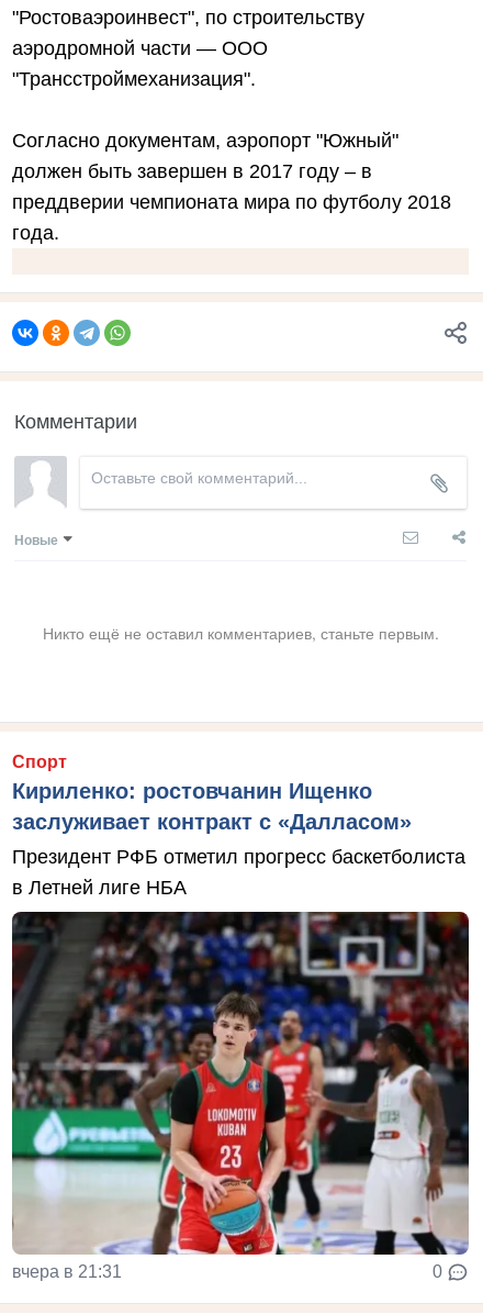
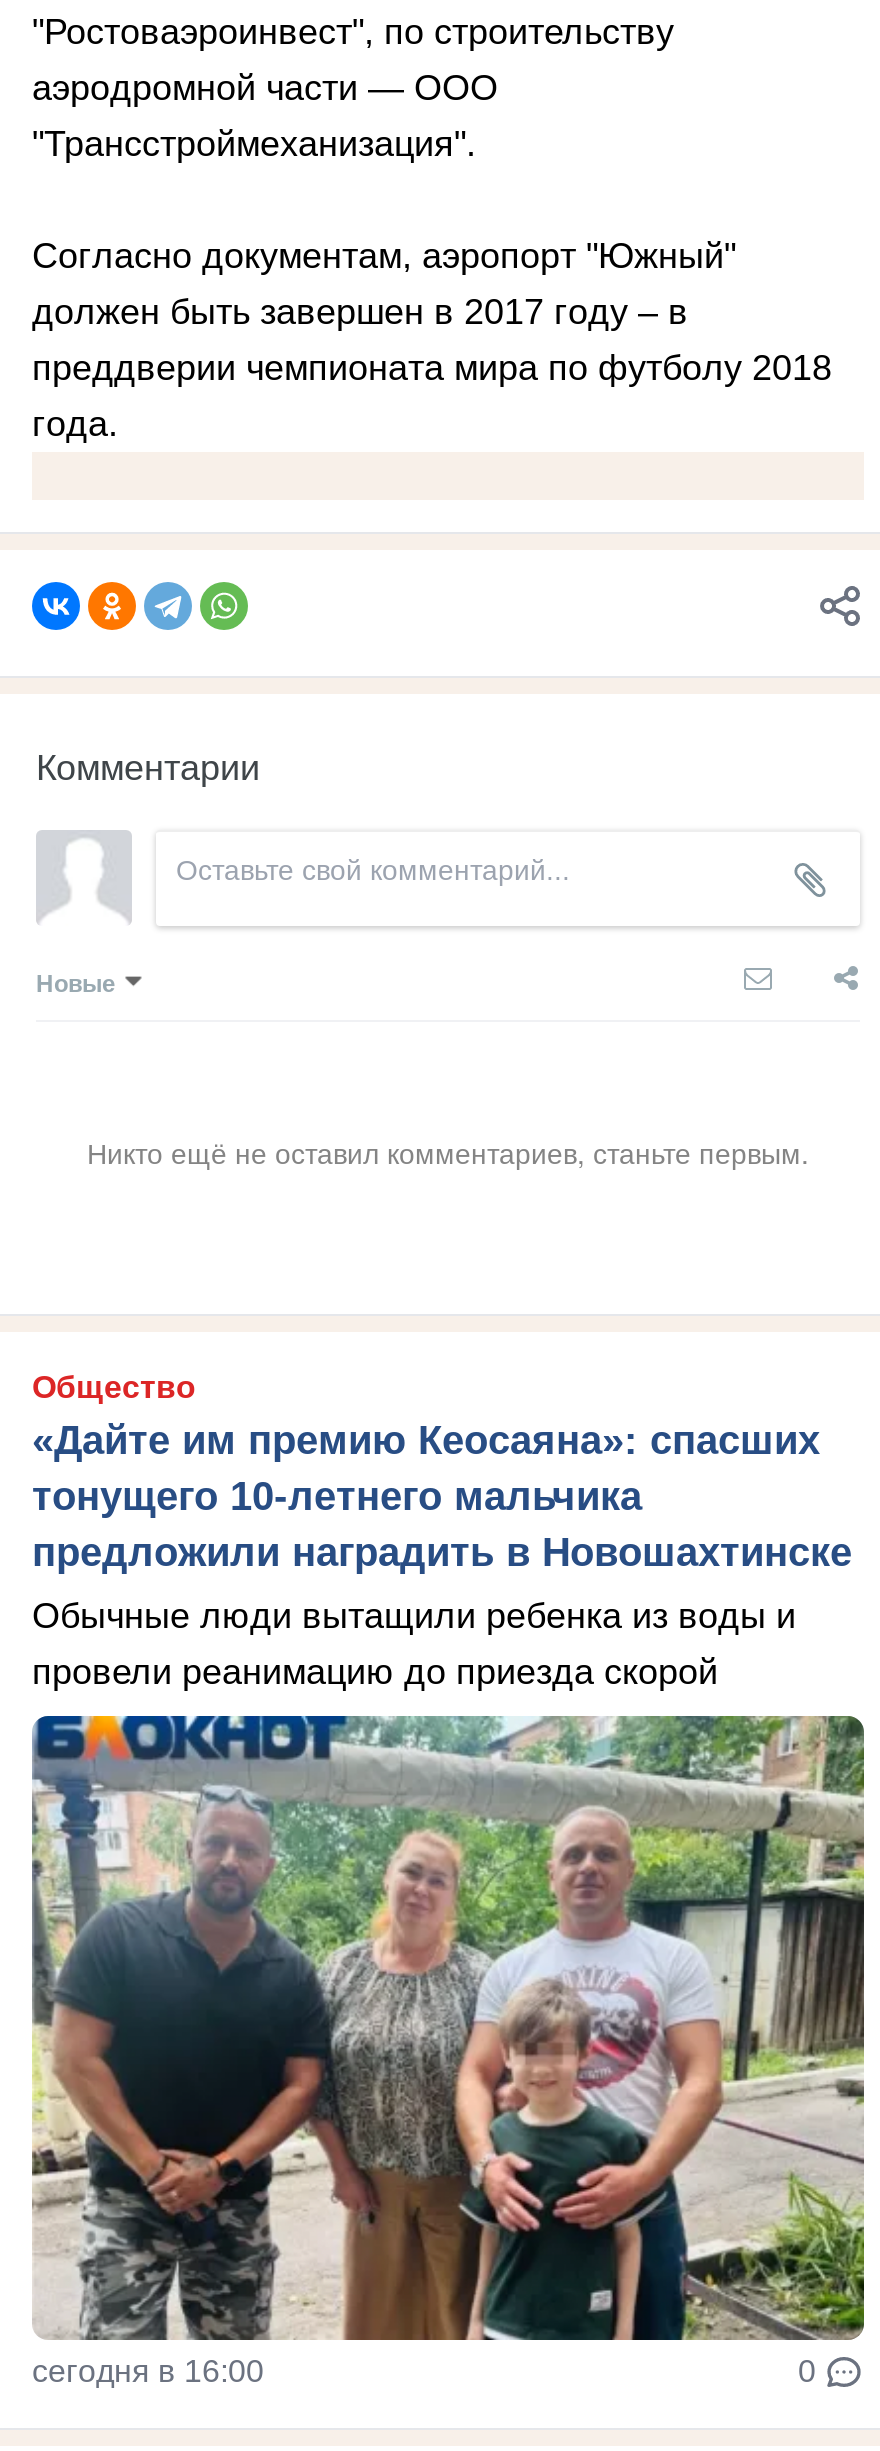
[12,753,412,834] Спорт | Кириленко: ростовчанин Ищенко | заслуживает контракт с «Далласом» -> [32,1370,852,1574] Общество | «Дайте им премию Кеосаяна»: спасших | тонущего 10-летнего мальчика | предложили наградить в Новошахтинске
[12,846,465,899] Президент РФБ отметил прогресс баскетболиста | в Летней лиге НБА -> [32,1596,796,1692] Обычные люди вытащили ребенка из воды и | провели реанимацию до приезда скорой
[11,912,470,1281] [image] | вчера в 21:31 -> [32,1714,866,2388] [image] | сегодня в 16:00

